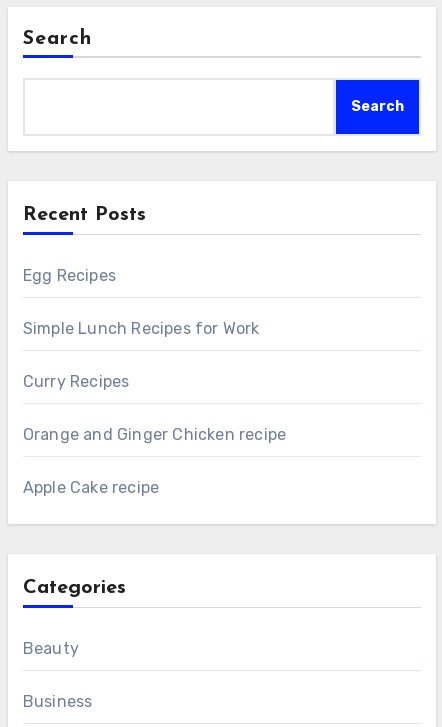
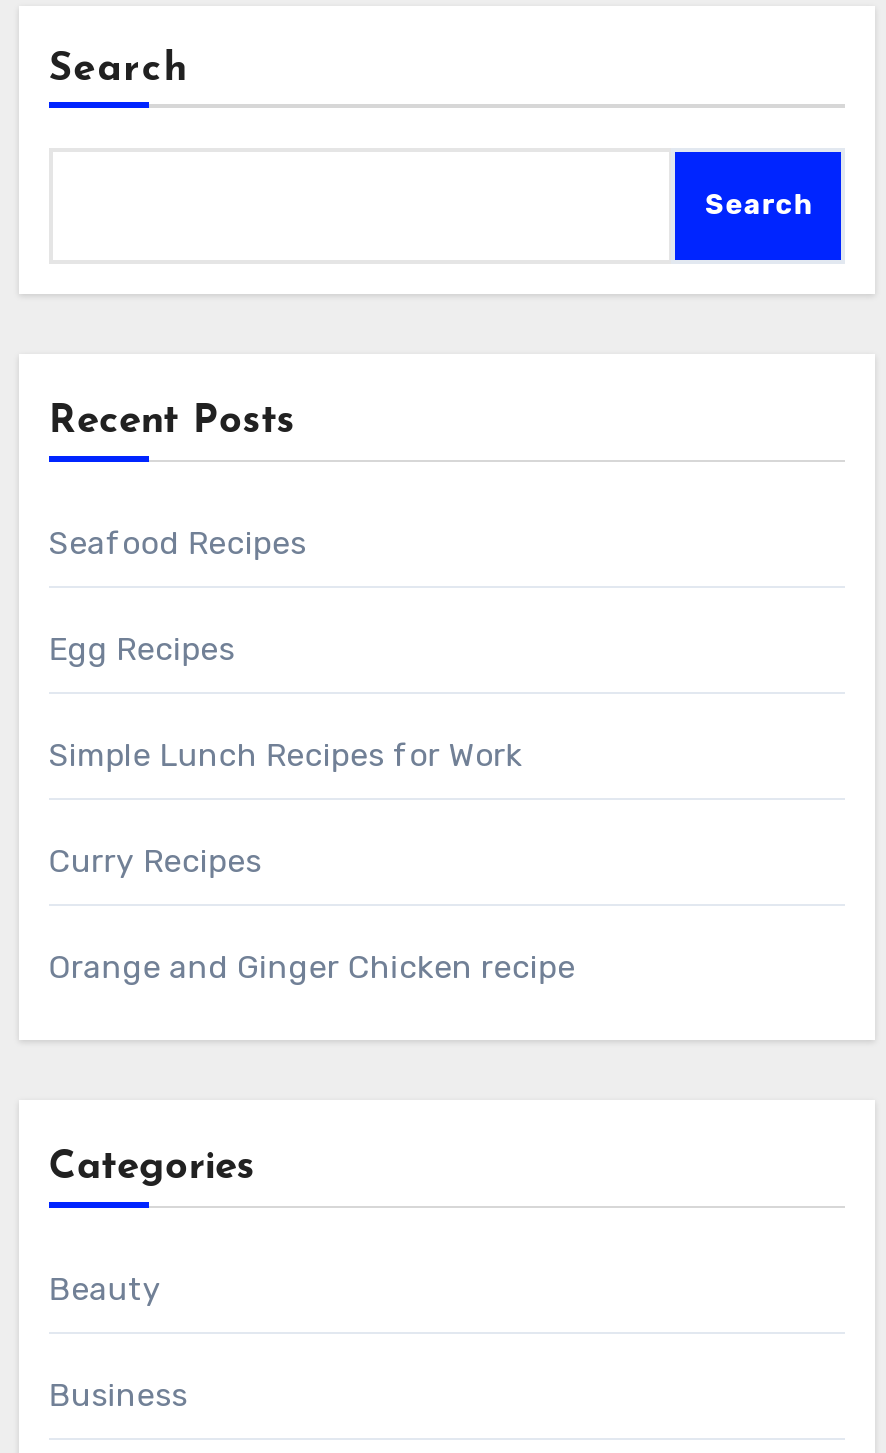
none -> [49,525,307,563] Seafood Recipes
moved [23,266,286,444] -> [49,631,575,987]: Egg Recipes | Simple Lunch Recipes for Work | Curry Recipes | Orange and Ginger Chicken recipe
[23,478,159,497] Apple Cake recipe -> none

